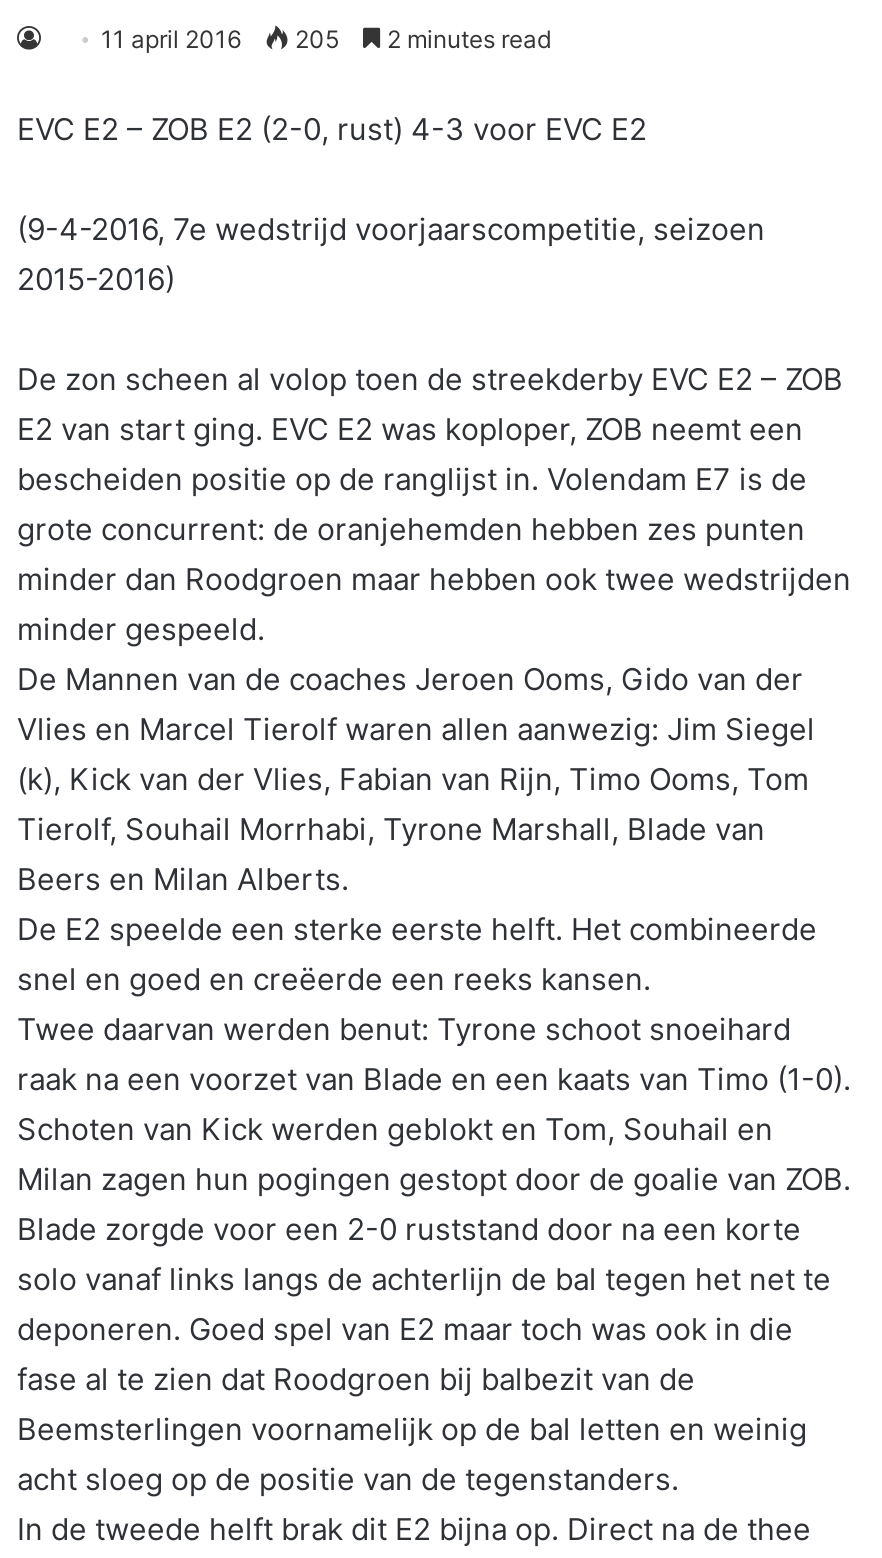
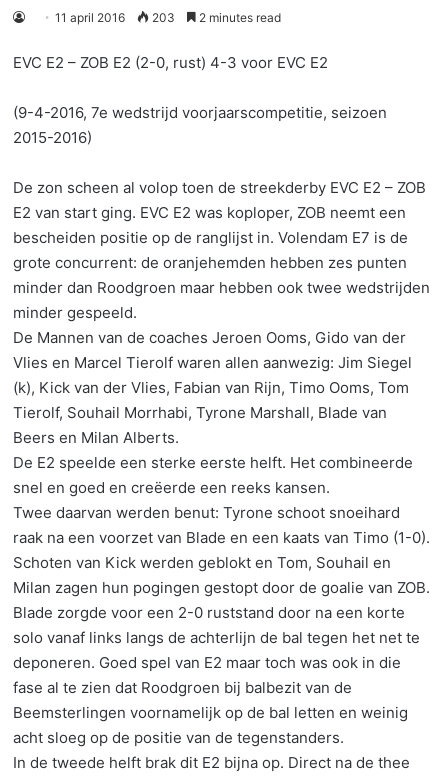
[101,25,551,55] 11 april 2016 205 2 minutes read -> [55,10,281,25] 11 april 2016 203 2 minutes read

